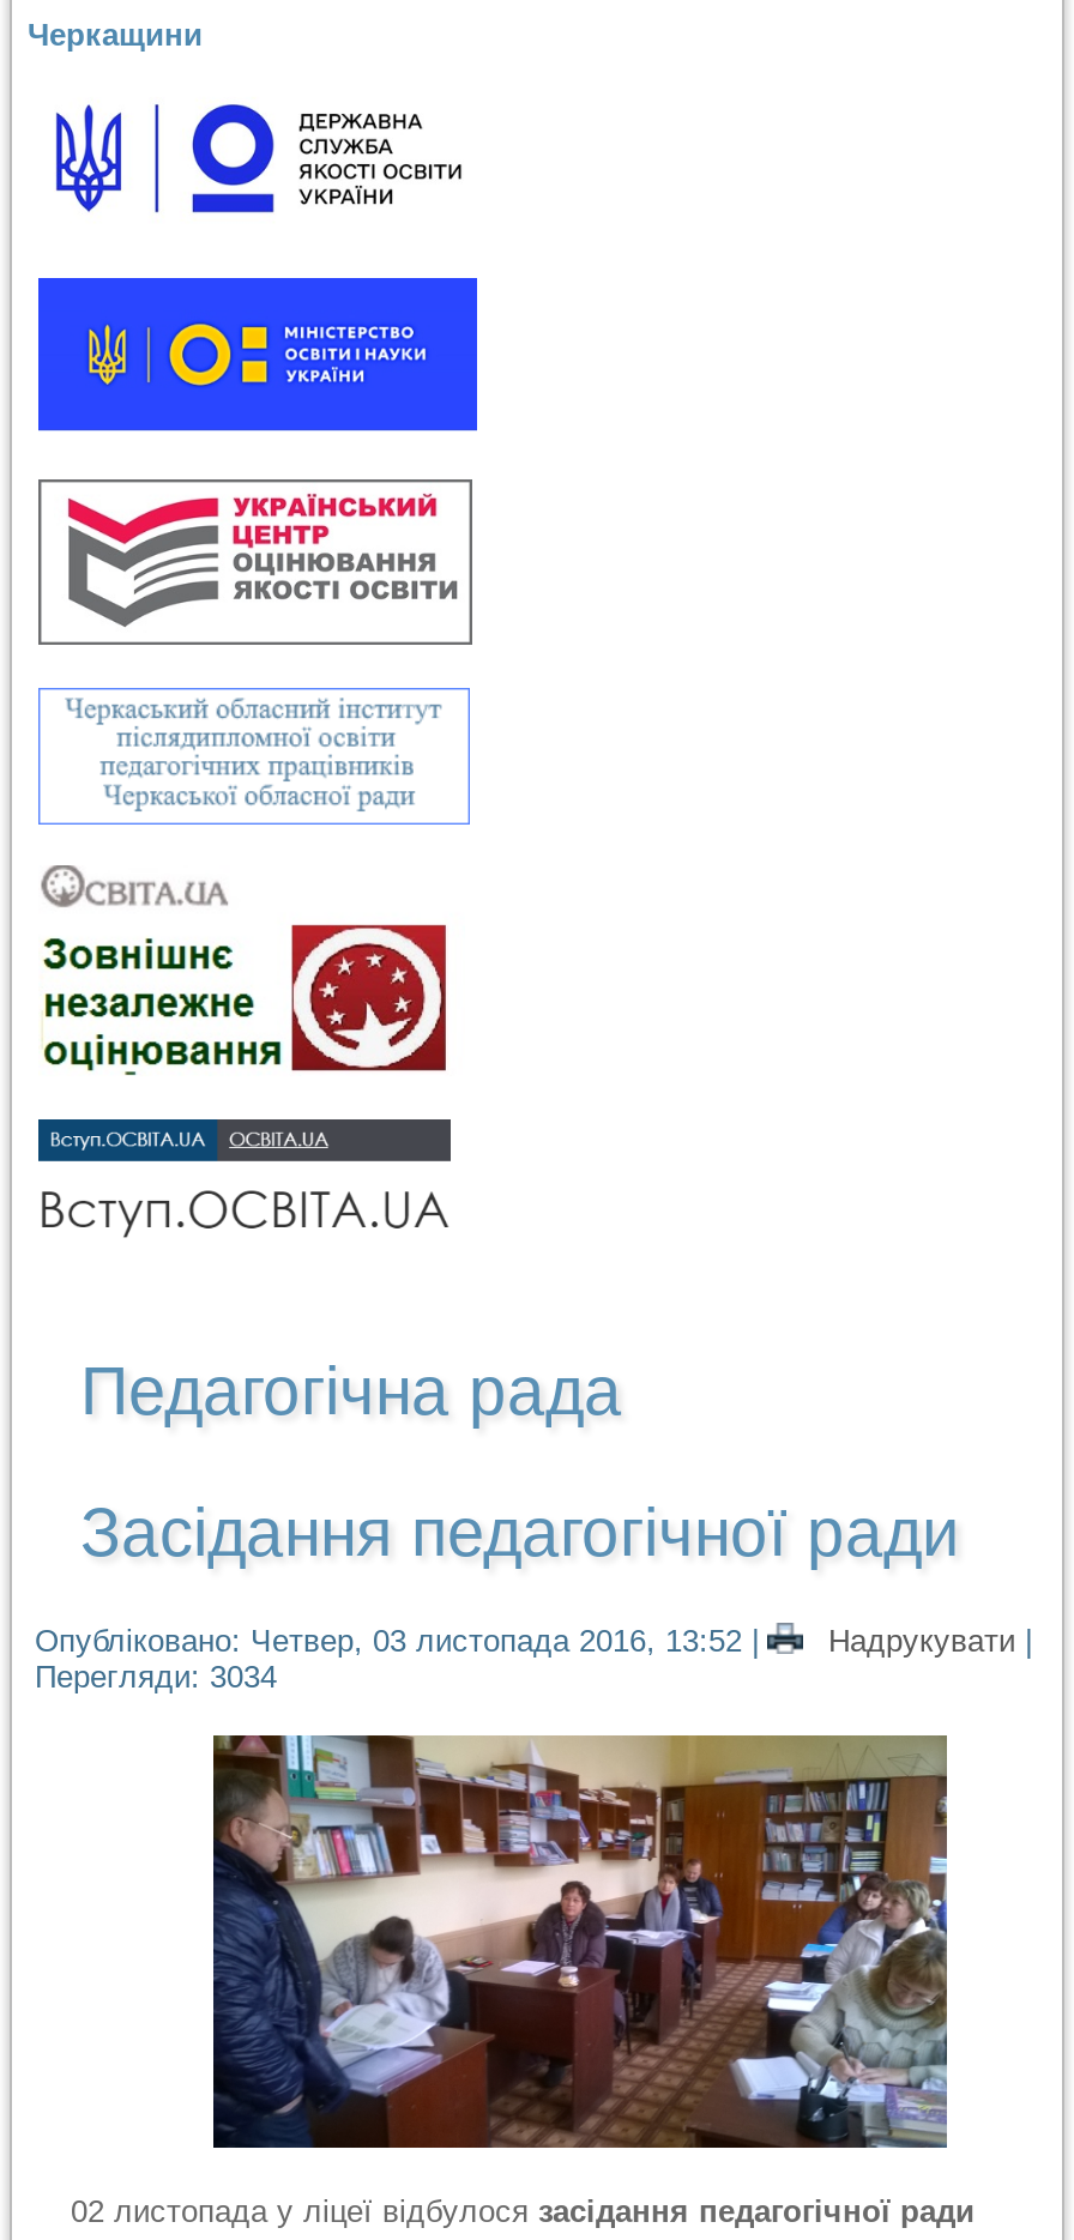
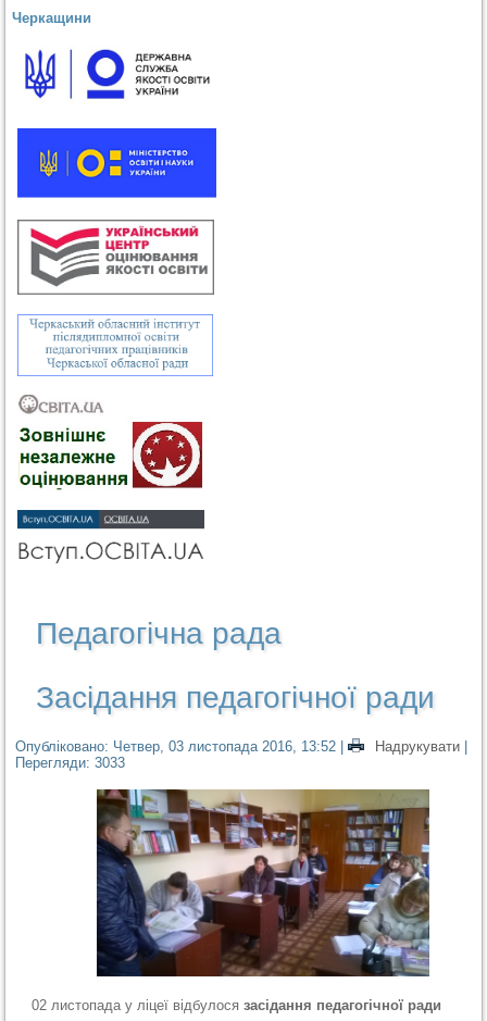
[35,1658,277,1694] Перегляди: 3034 -> [16,754,126,771] Перегляди: 3033

